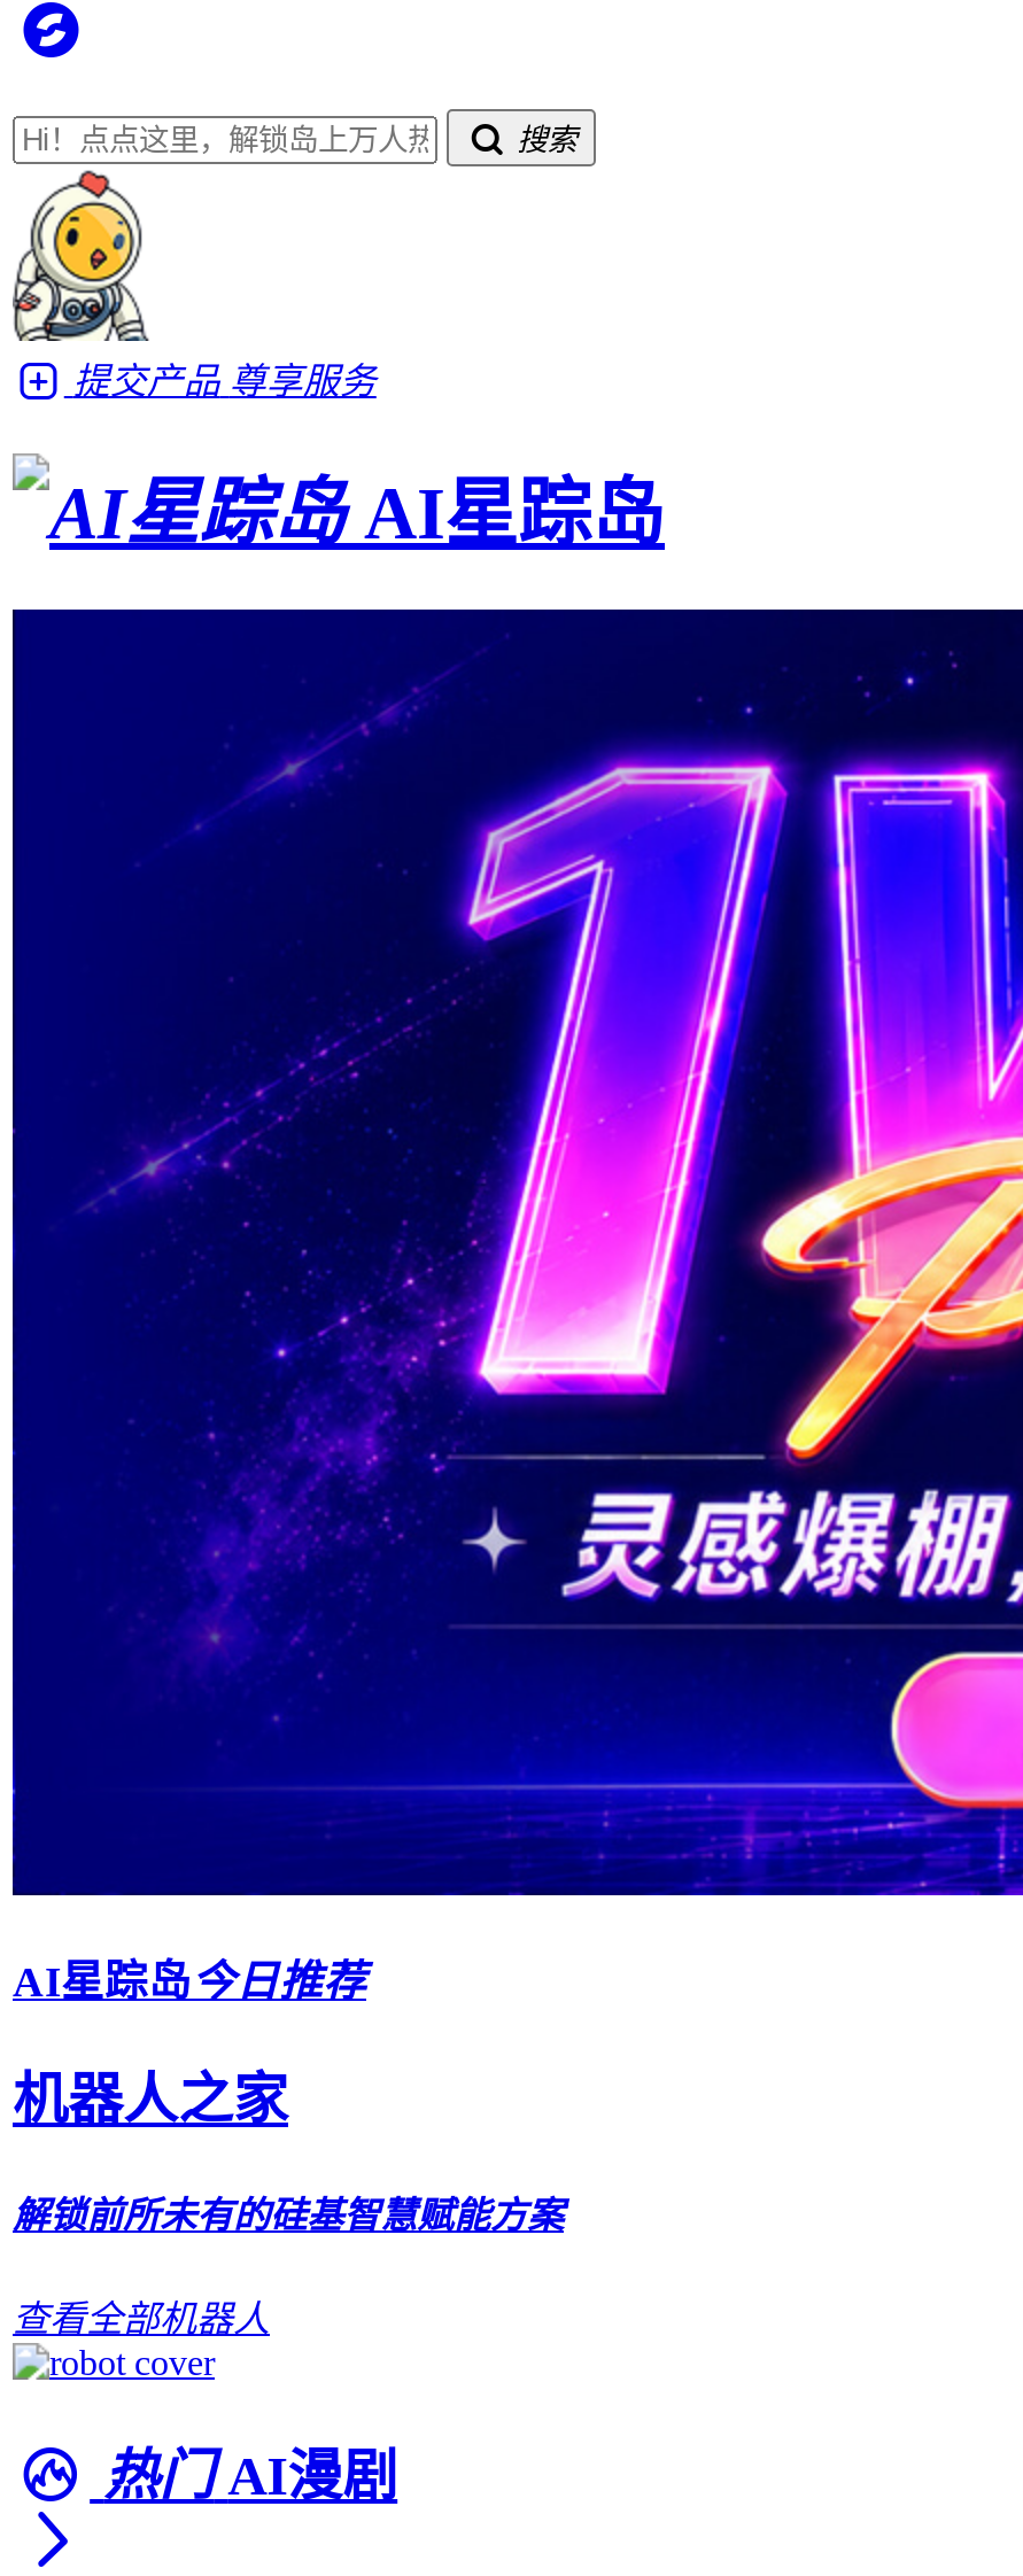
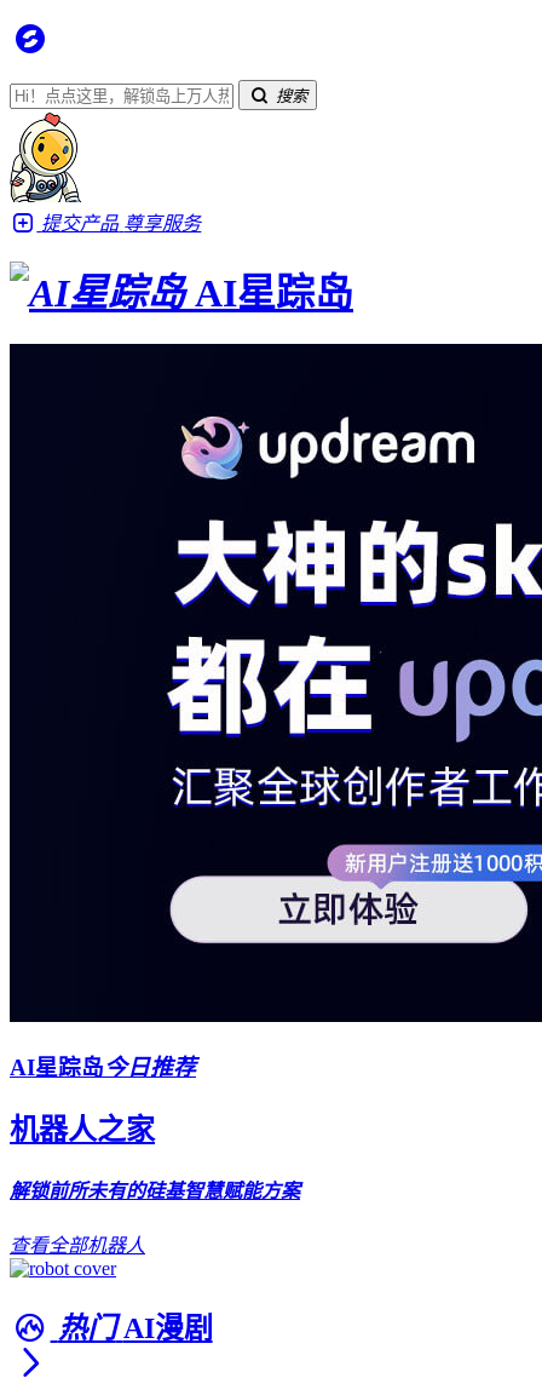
[10,610,1016,1898] [image] -> [8,344,538,1023] [image]

